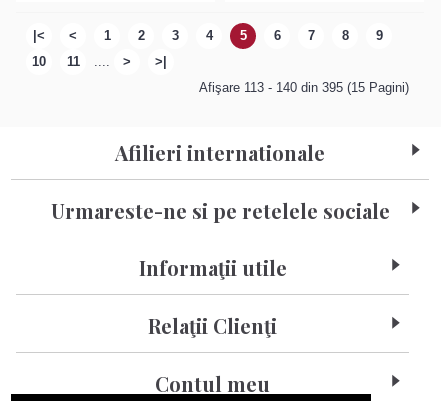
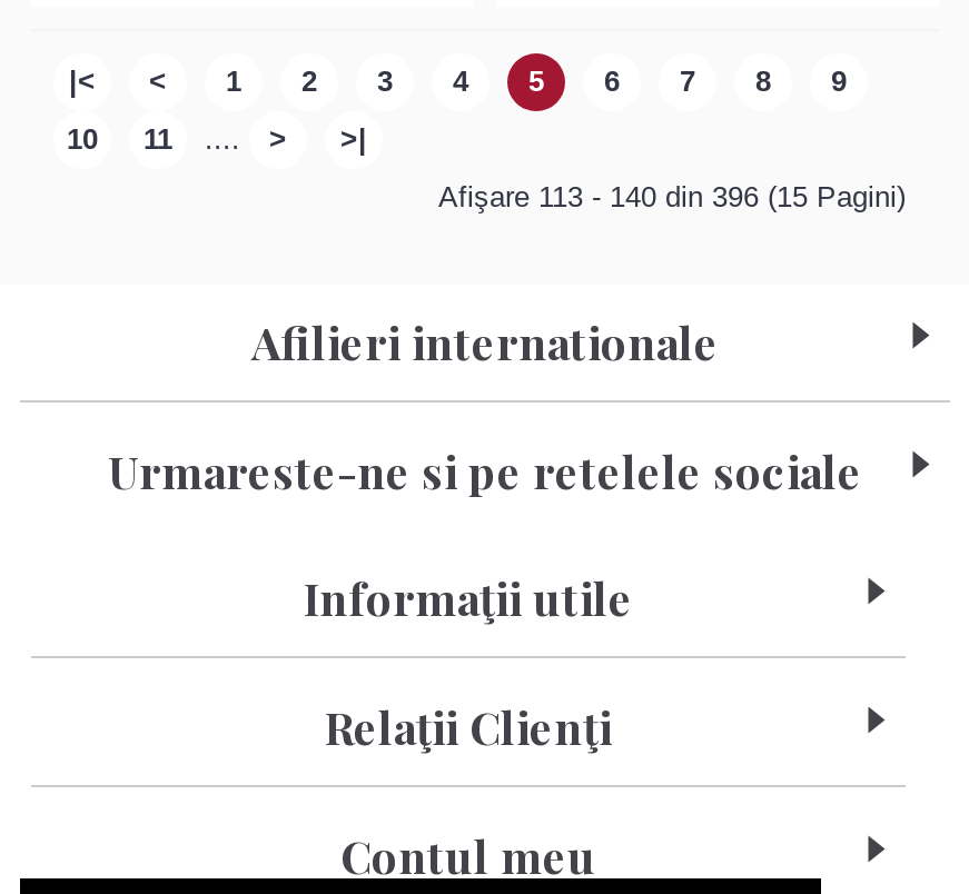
[199,80,409,95] Afişare 113 - 140 din 395 (15 Pagini) -> [438,180,906,213] Afişare 113 - 140 din 396 (15 Pagini)

